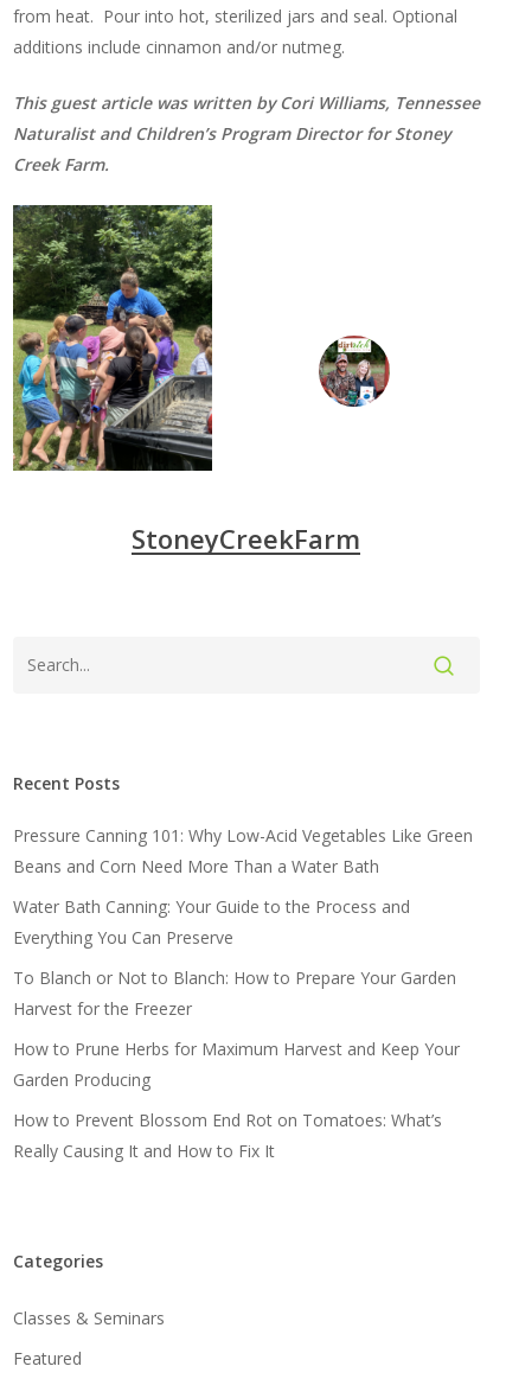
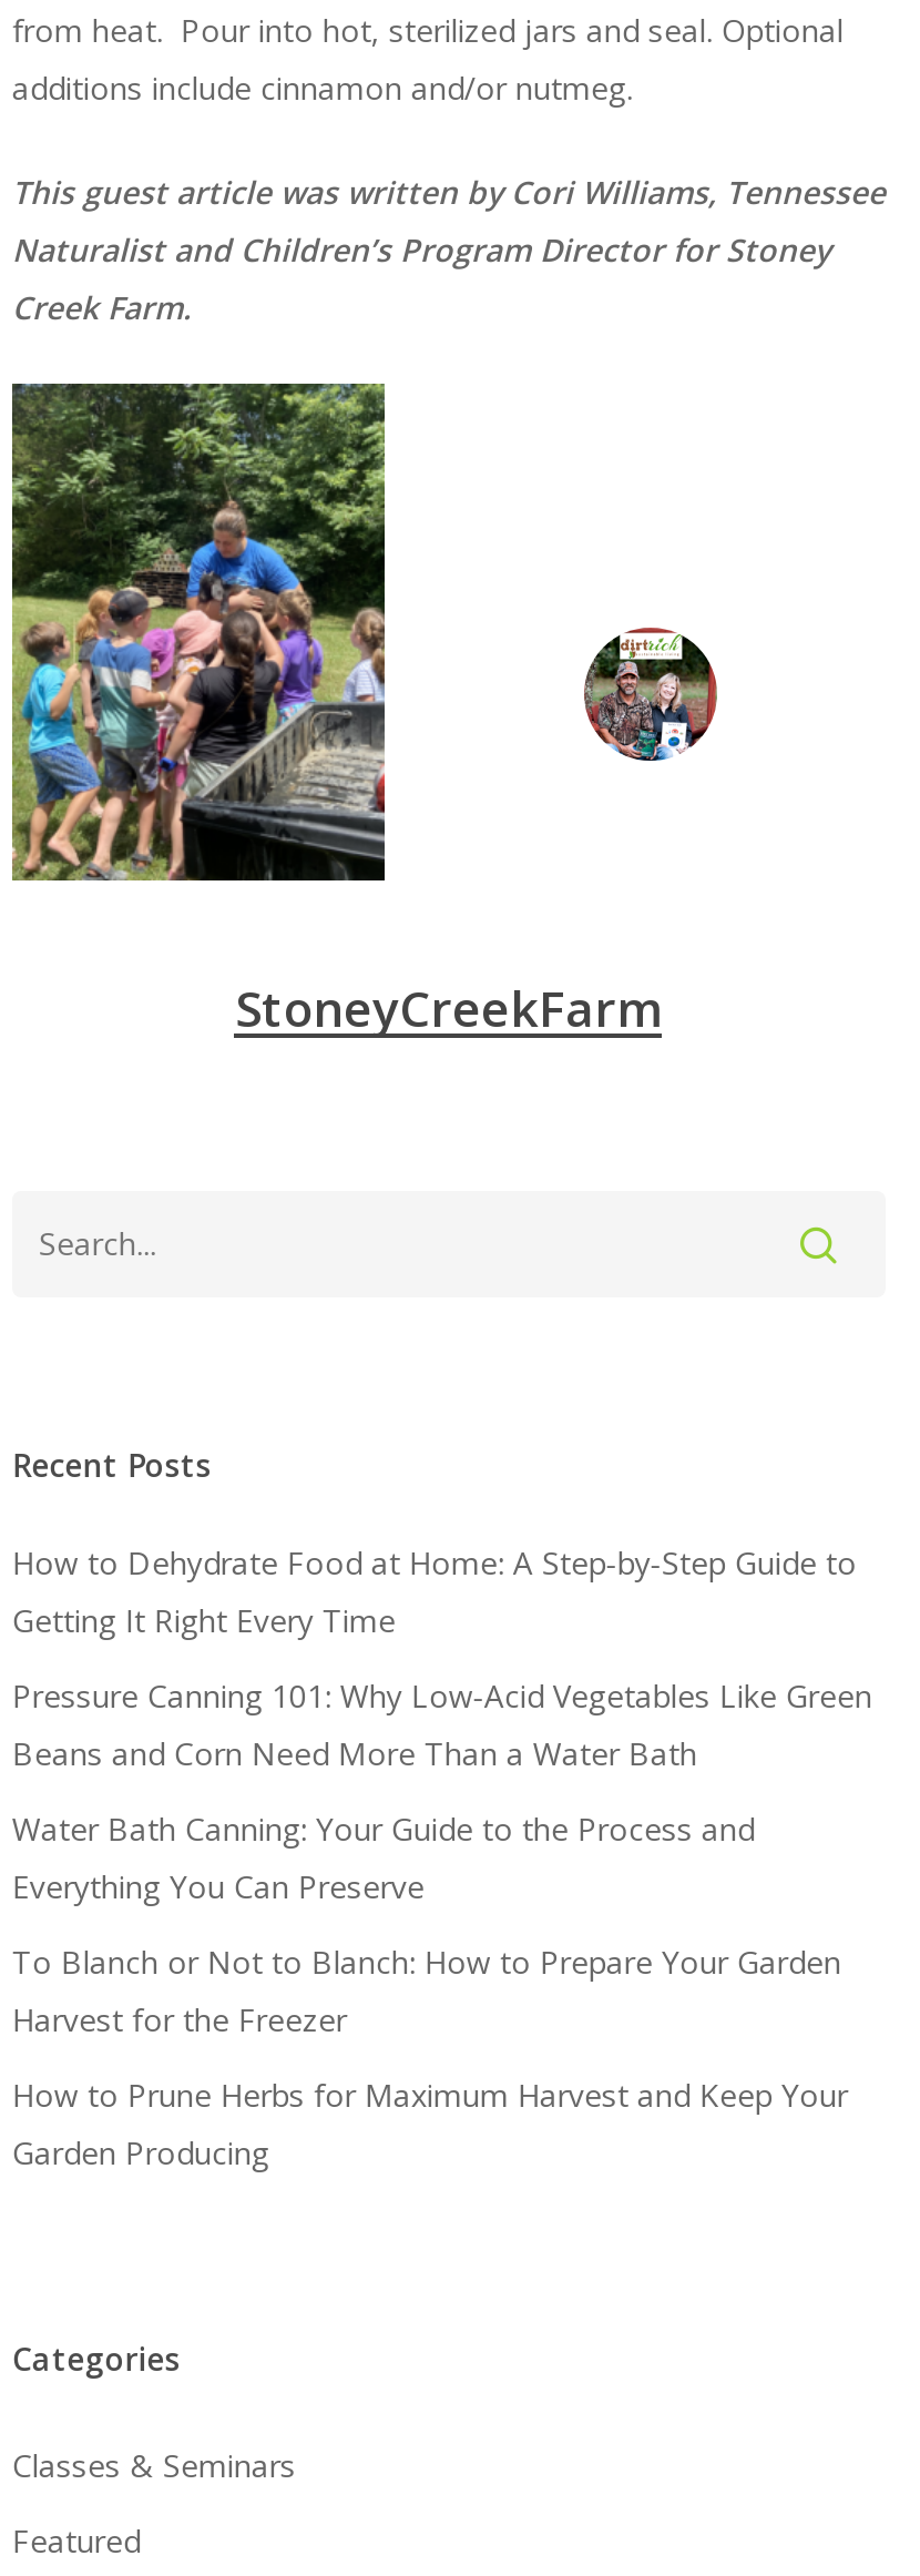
none -> [12,1541,857,1641] How to Dehydrate Food at Home: A Step-by-Step Guide to | Getting It Right Every Time
moved [13,824,473,1091] -> [12,1674,872,2173]: Pressure Canning 101: Why Low-Acid Vegetables Like Green | Beans and Corn Need More Than a Water Bath | Water Bath Canning: Your Guide to the Process and | Everything You Can Preserve | To Blanch or Not to Blanch: How to Prepare Your Garden | Harvest for the Freezer | How to Prune Herbs for Maximum Harvest and Keep Your | Garden Producing
[13,1109,442,1162] How to Prevent Blossom End Rot on Tomatoes: What’s | Really Causing It and How to Fix It -> none

